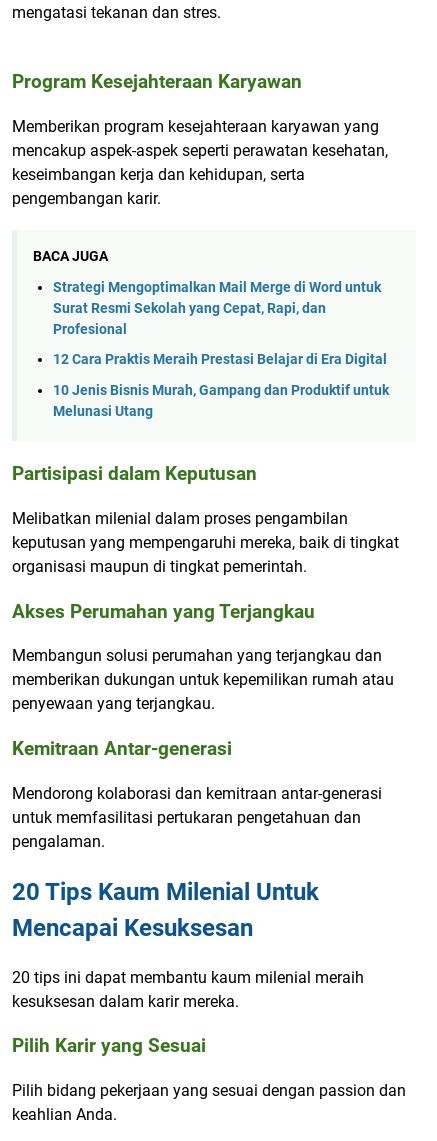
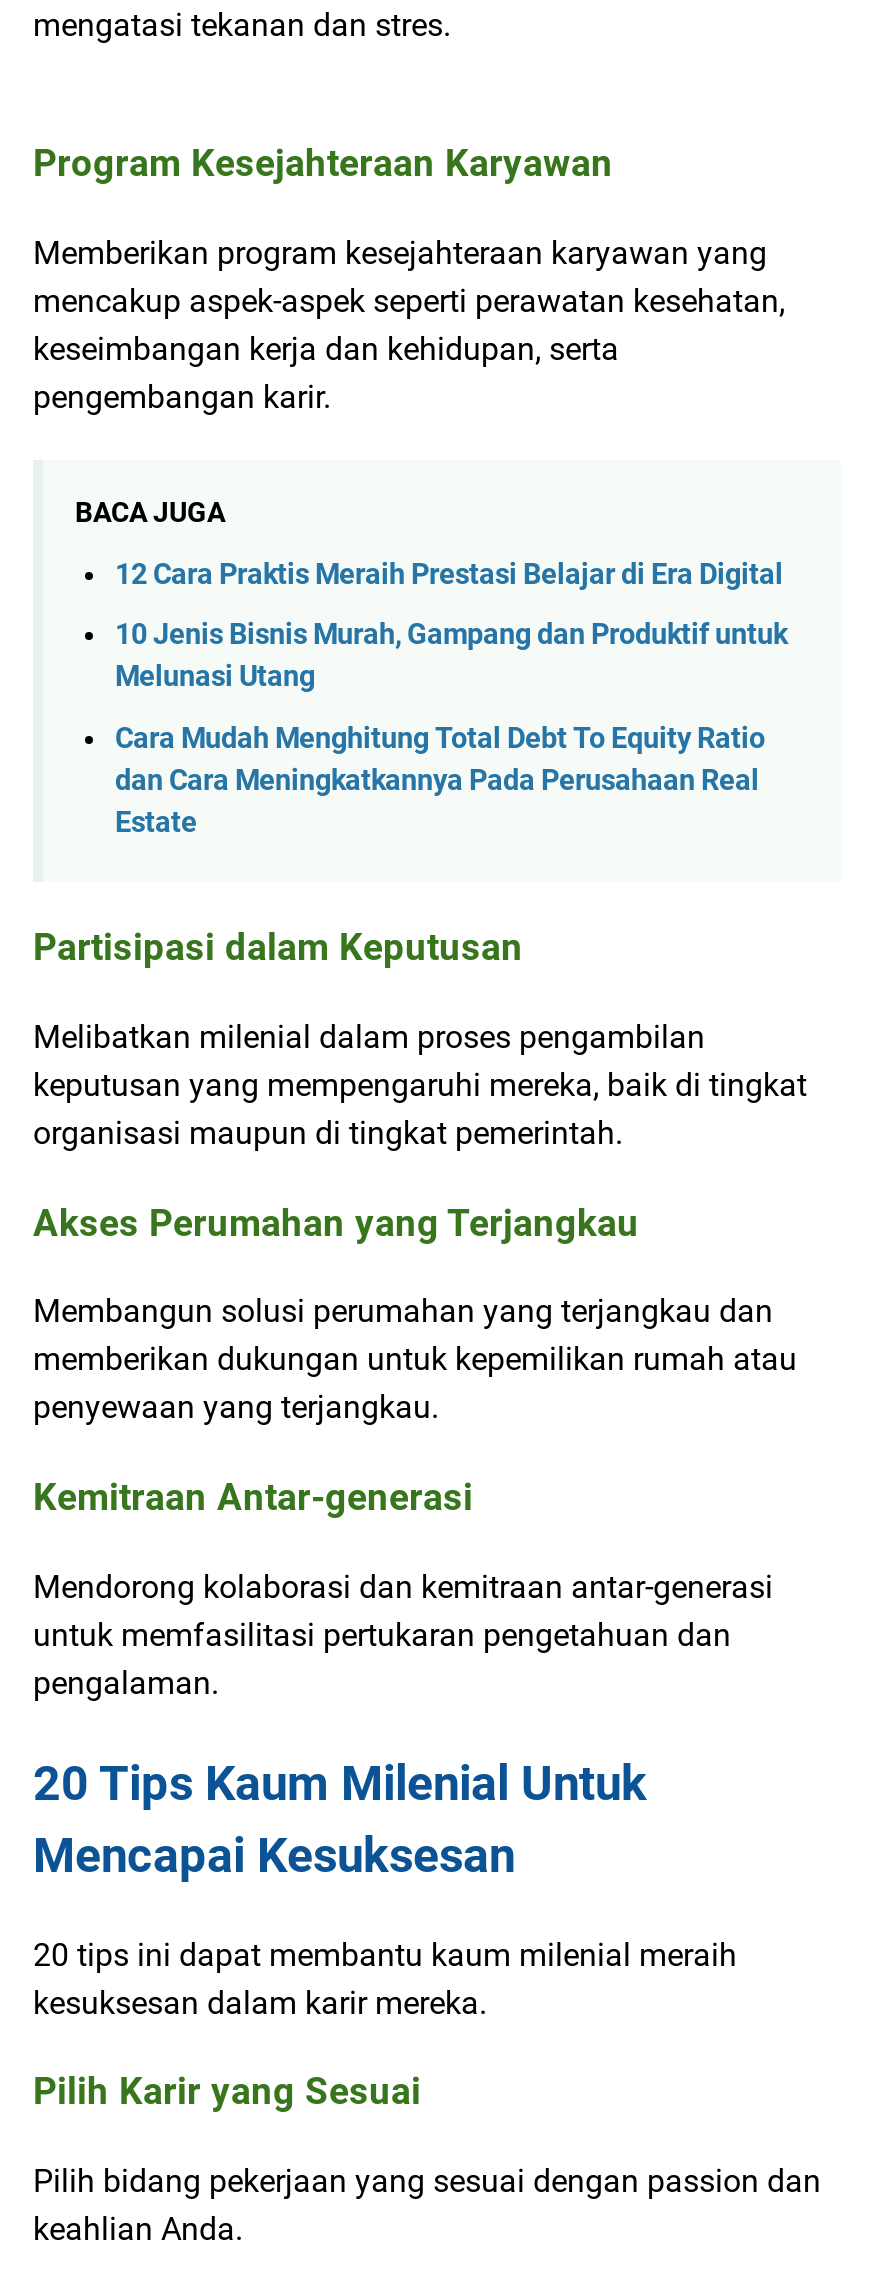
[53,278,381,337] Strategi Mengoptimalkan Mail Merge di Word untuk | Surat Resmi Sekolah yang Cepat, Rapi, dan | Profesional -> none
moved [53,351,389,420] -> [115,557,787,694]: 12 Cara Praktis Meraih Prestasi Belajar di Era Digital | 10 Jenis Bisnis Murah, Gampang dan Produktif untuk | Melunasi Utang
none -> [115,721,765,839] Cara Mudah Menghitung Total Debt To Equity Ratio | dan Cara Meningkatkannya Pada Perusahaan Real | Estate

